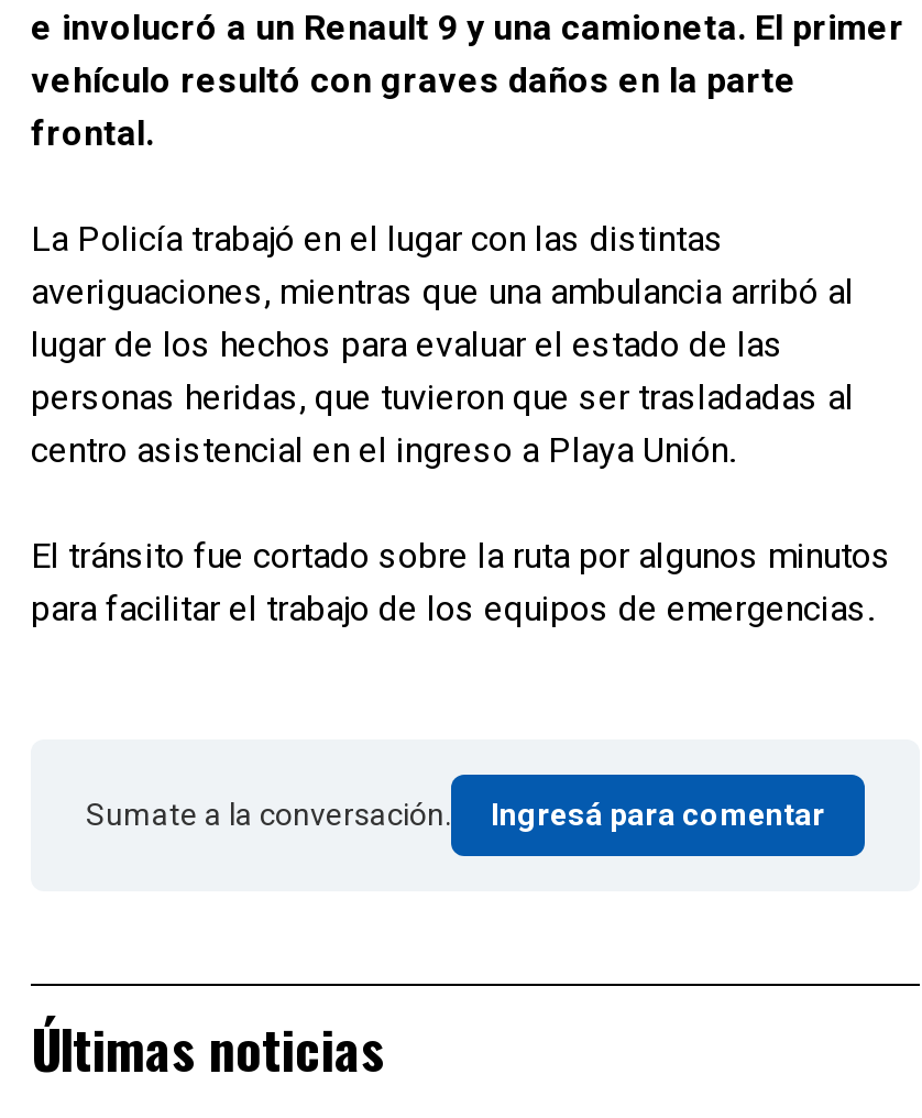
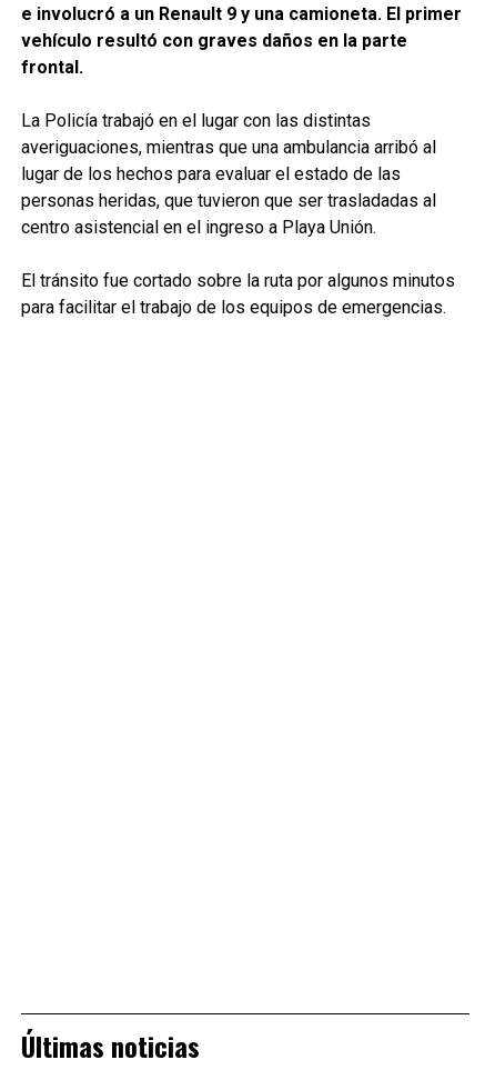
[86,797,825,833] Sumate a la conversación. | Ingresá para comentar -> none

